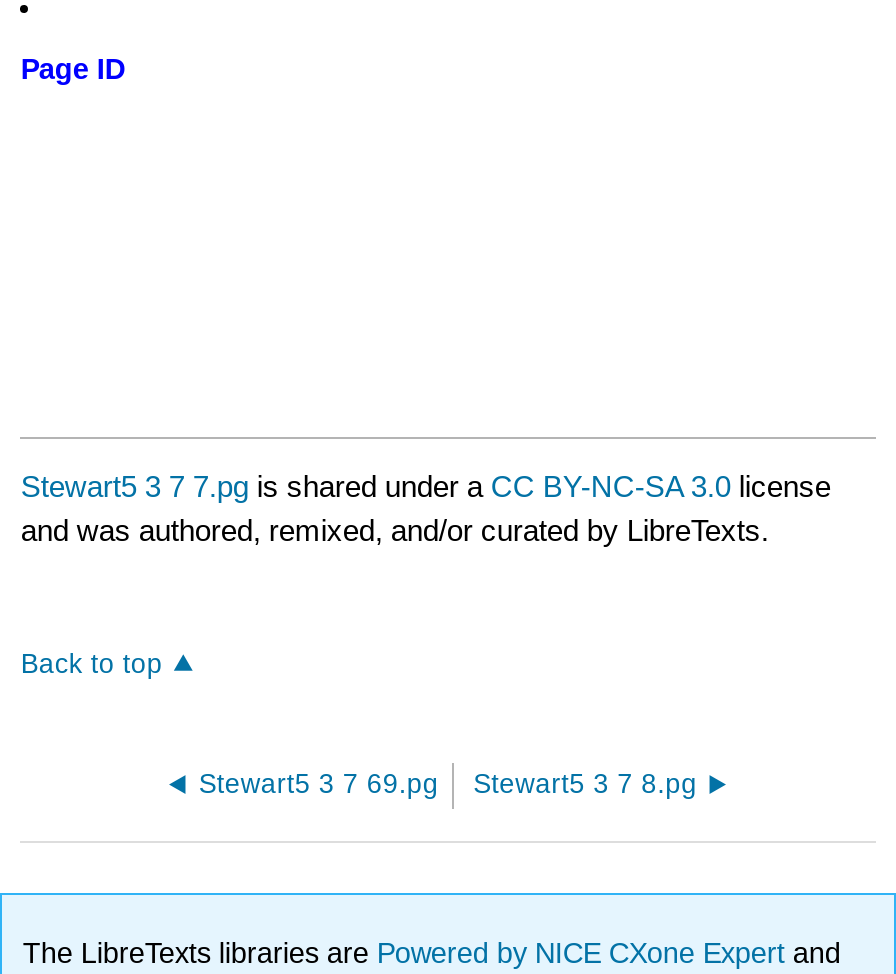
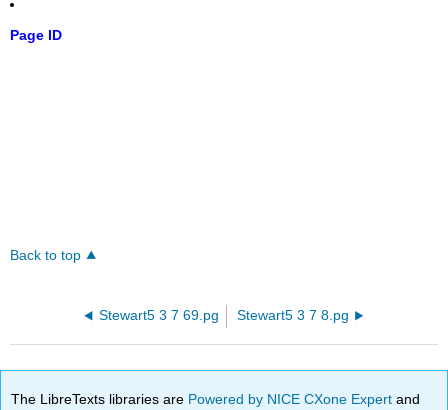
[21,470,831,548] Stewart5 3 7 7.pg is shared under a CC BY-NC-SA 3.0 license | and was authored, remixed, and/or curated by LibreTexts. -> none

